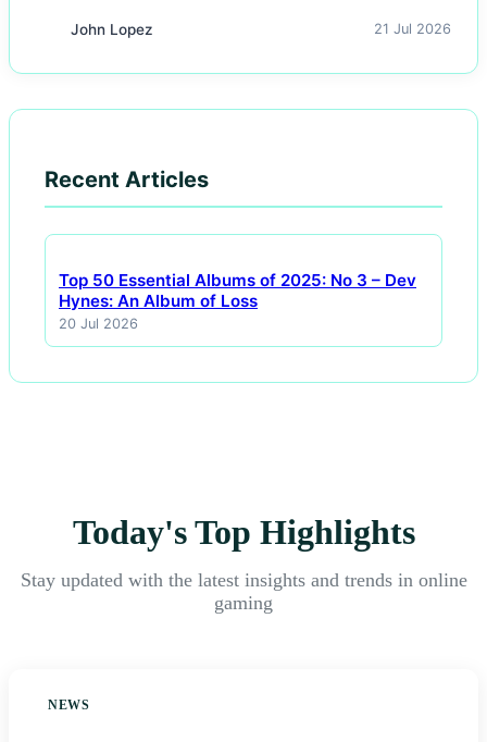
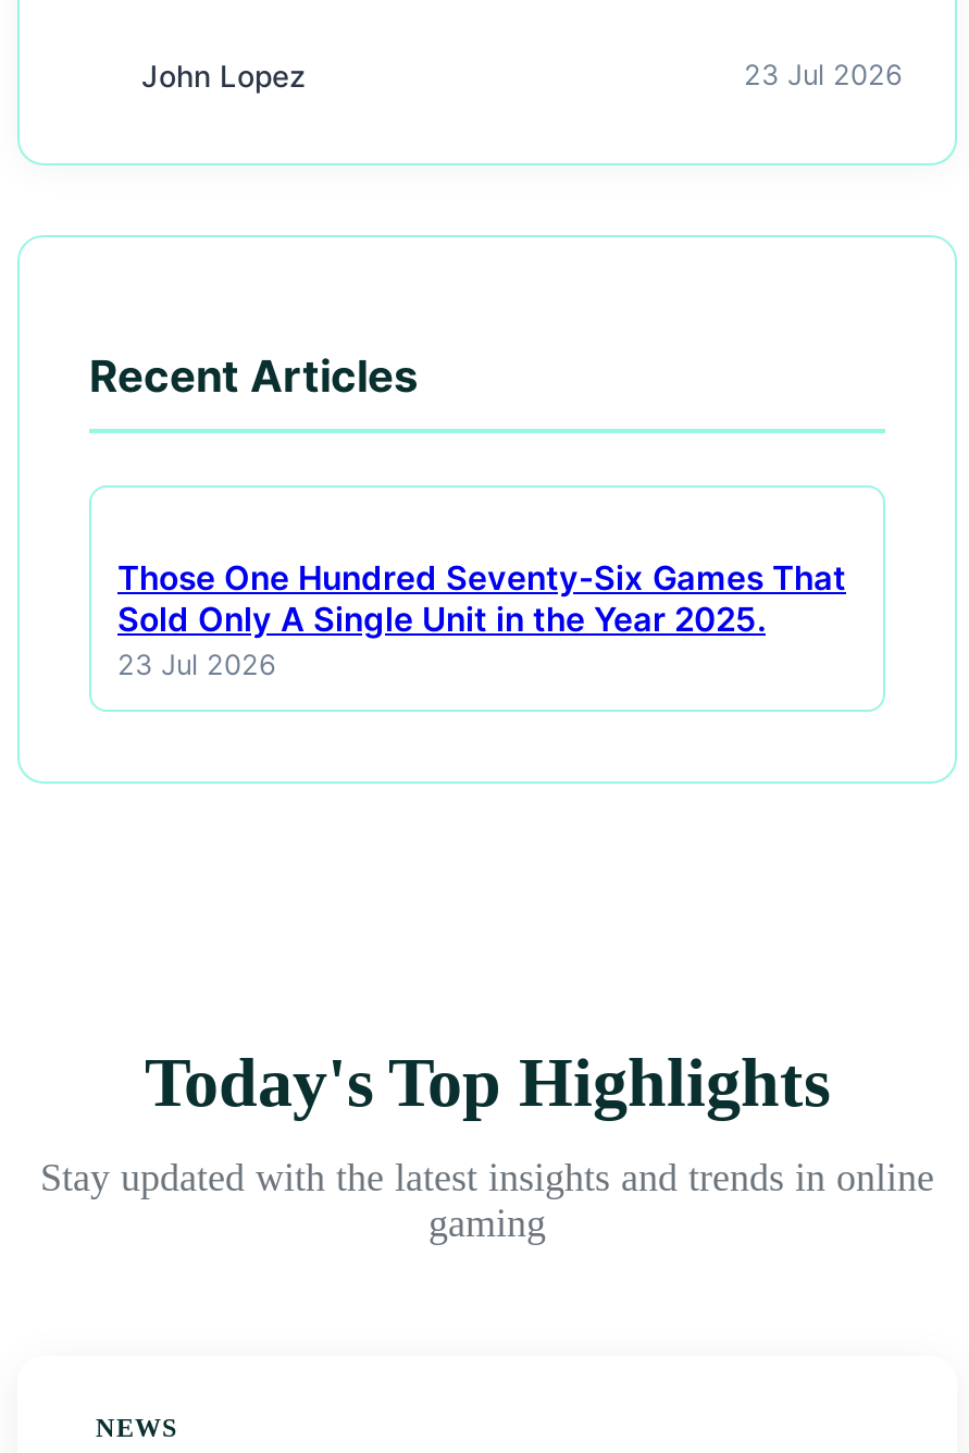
[374,21,451,37] 21 Jul 2026 -> [744,59,903,92] 23 Jul 2026
[59,270,416,332] Top 50 Essential Albums of 2025: No 3 – Dev | Hynes: An Album of Loss | 20 Jul 2026 -> [117,557,846,681] Those One Hundred Seventy-Six Games That | Sold Only A Single Unit in the Year 2025. | 23 Jul 2026

